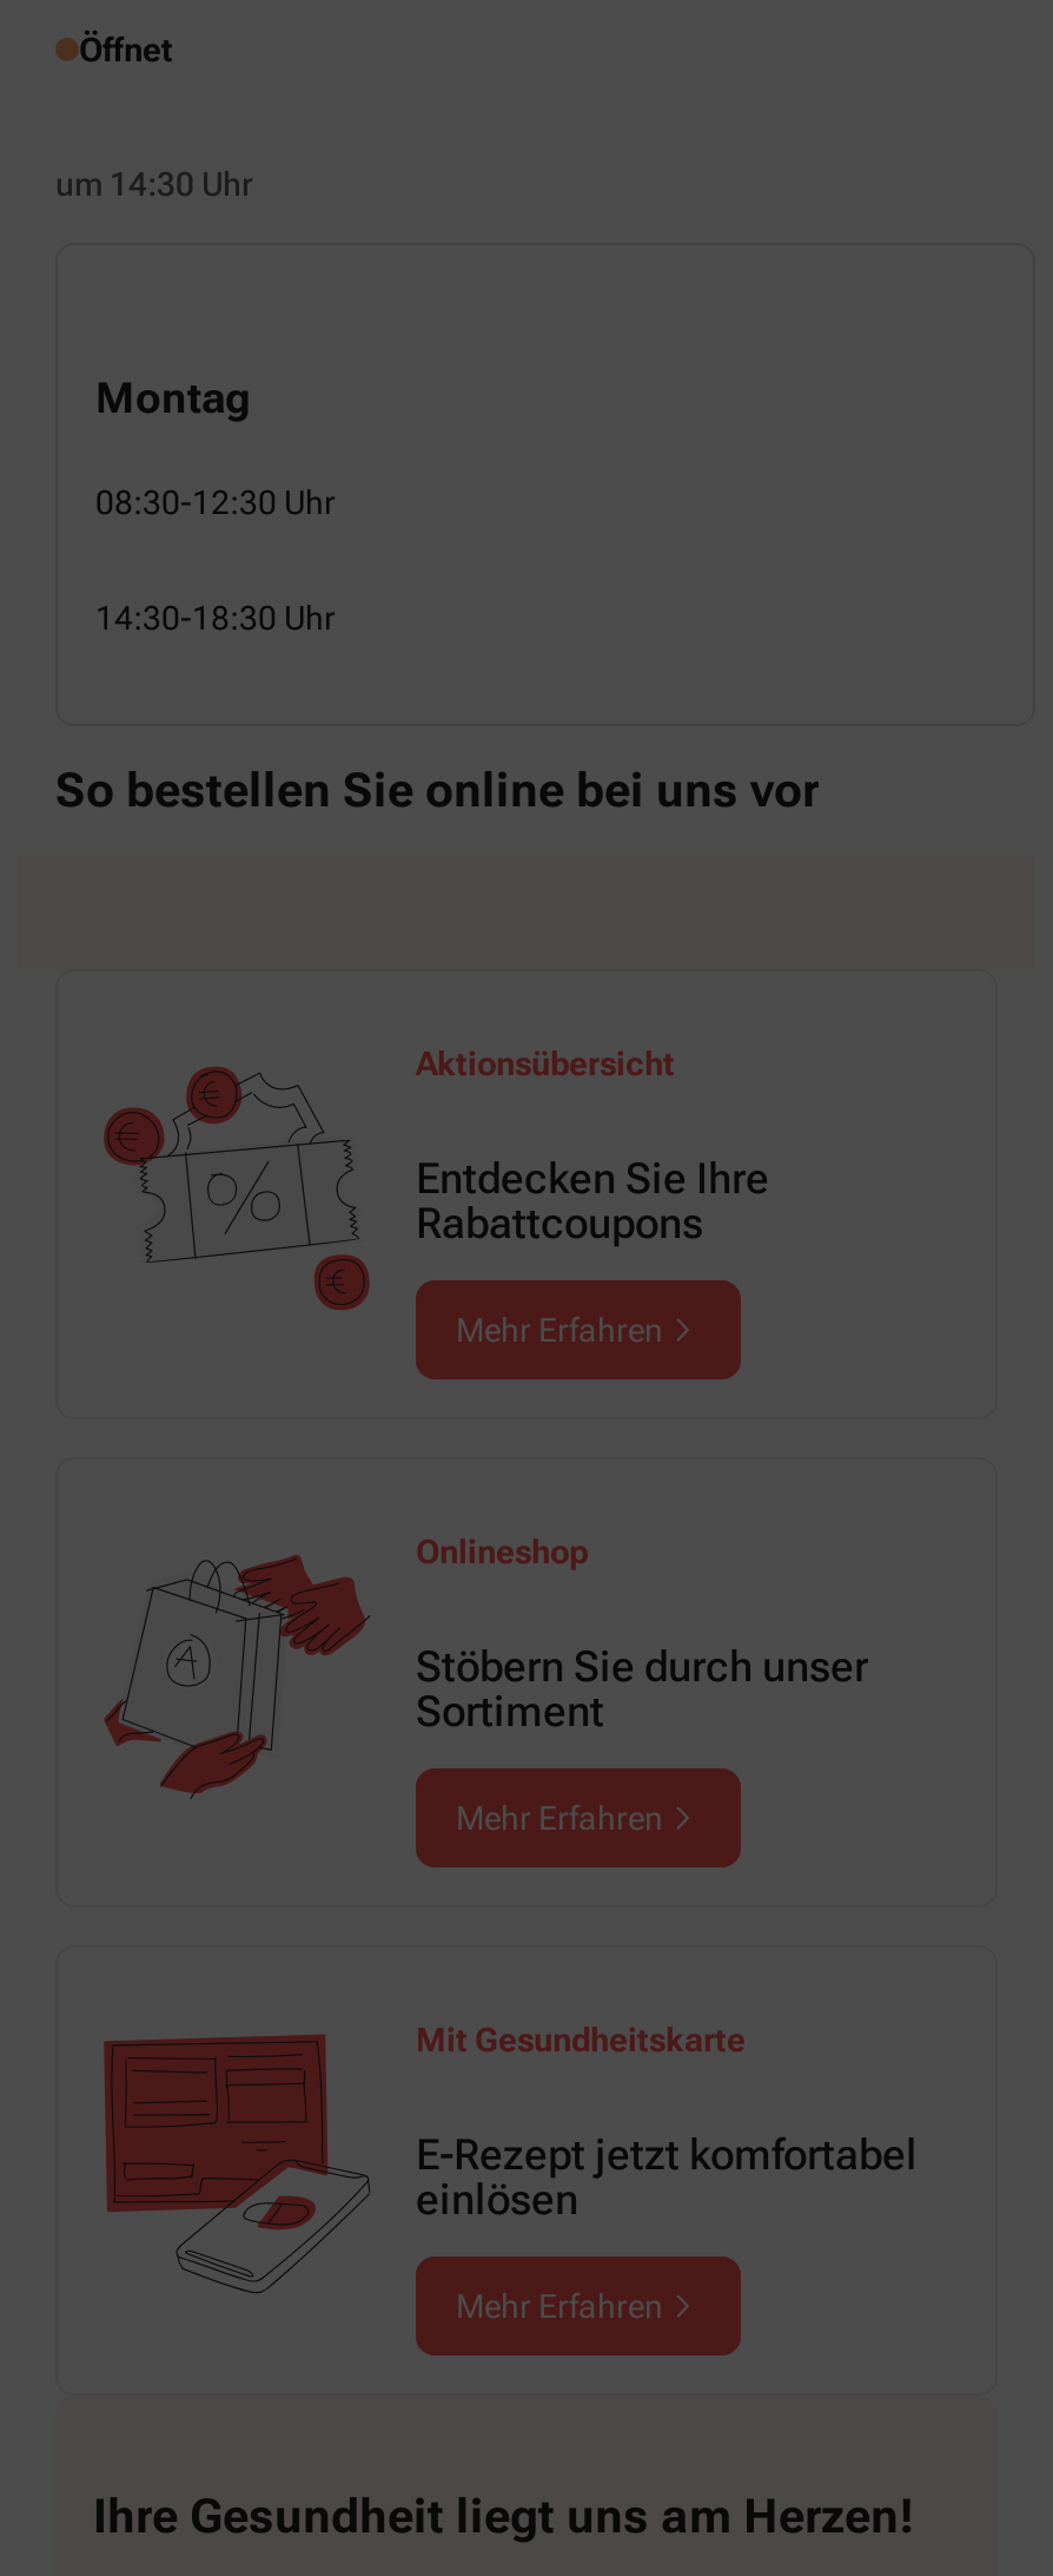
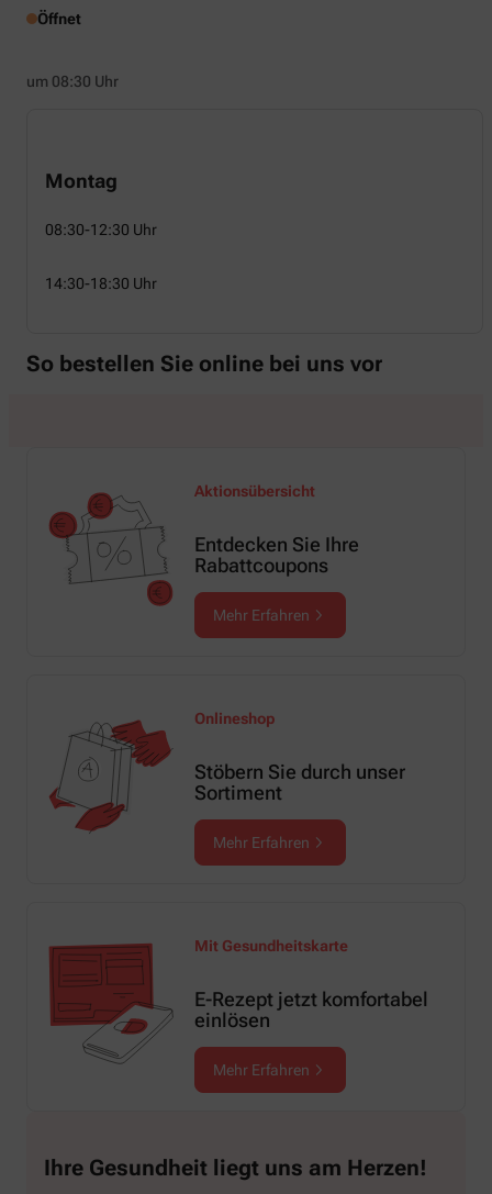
[55,165,253,202] um 14:30 Uhr -> [26,72,119,90] um 08:30 Uhr

